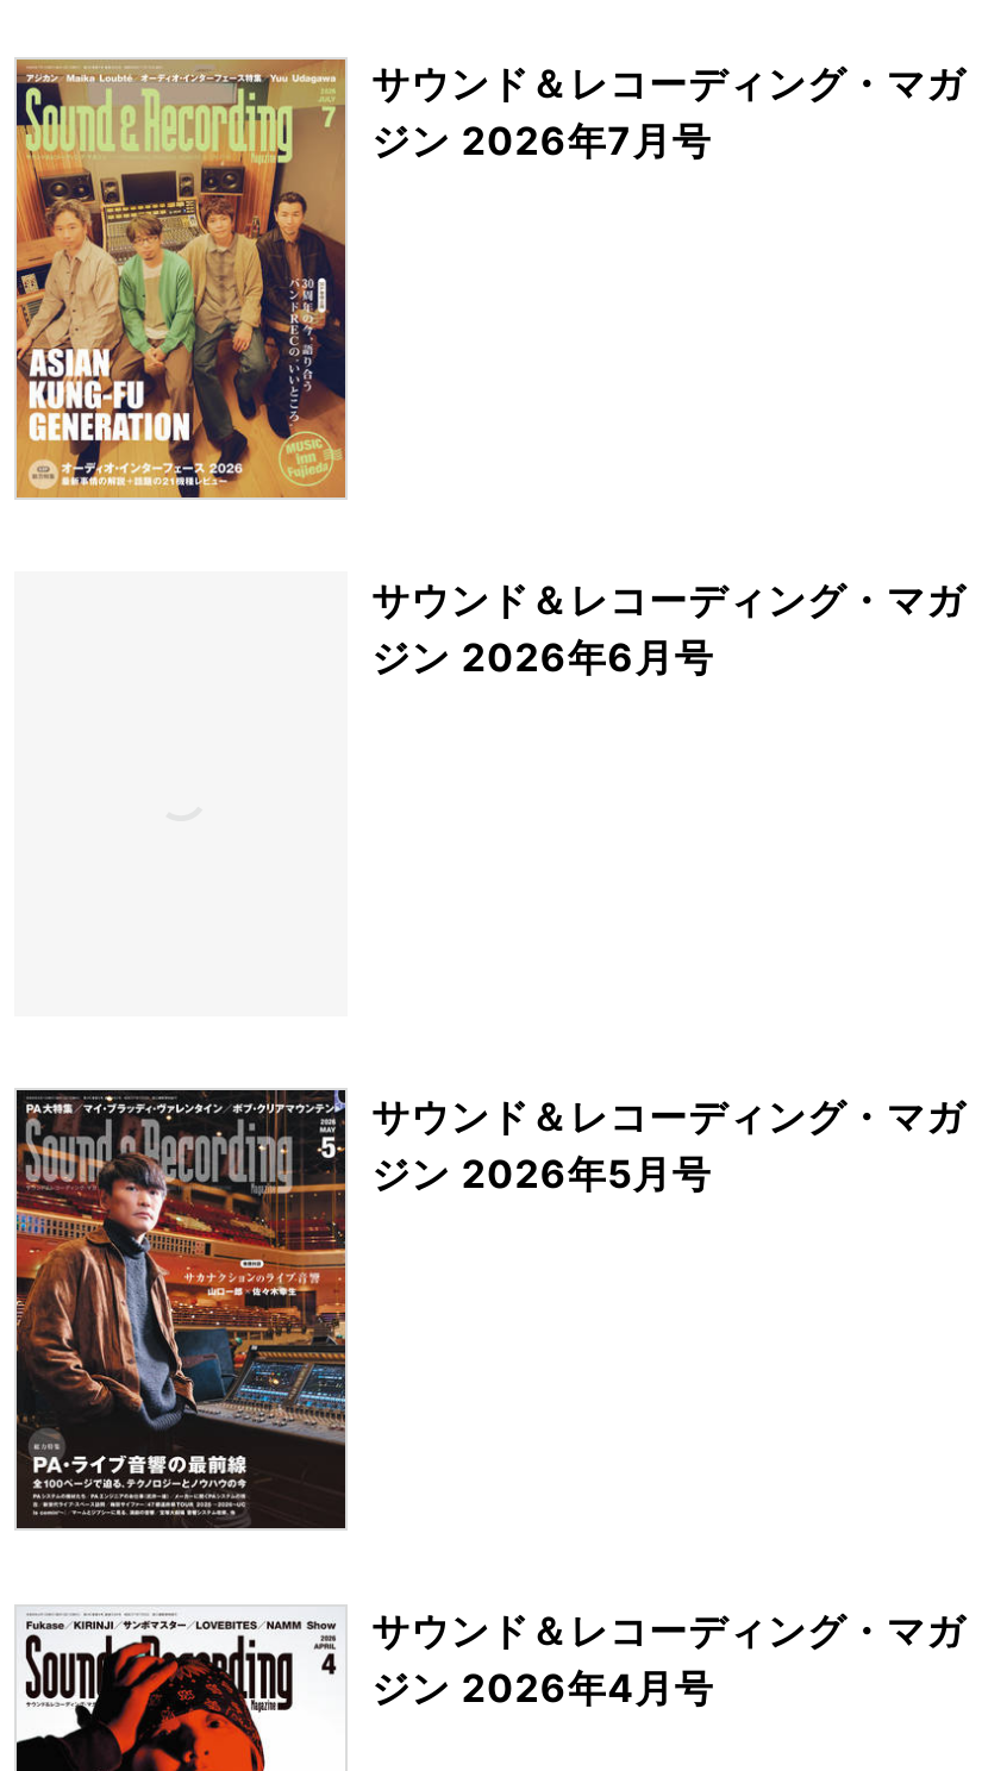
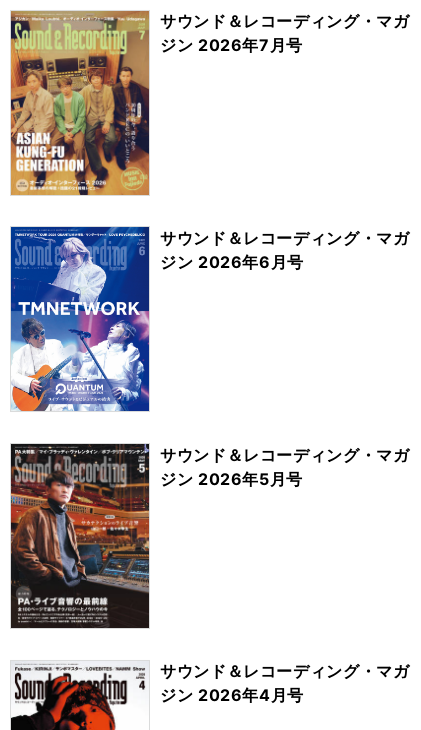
none -> [10,226,150,412] [image]

